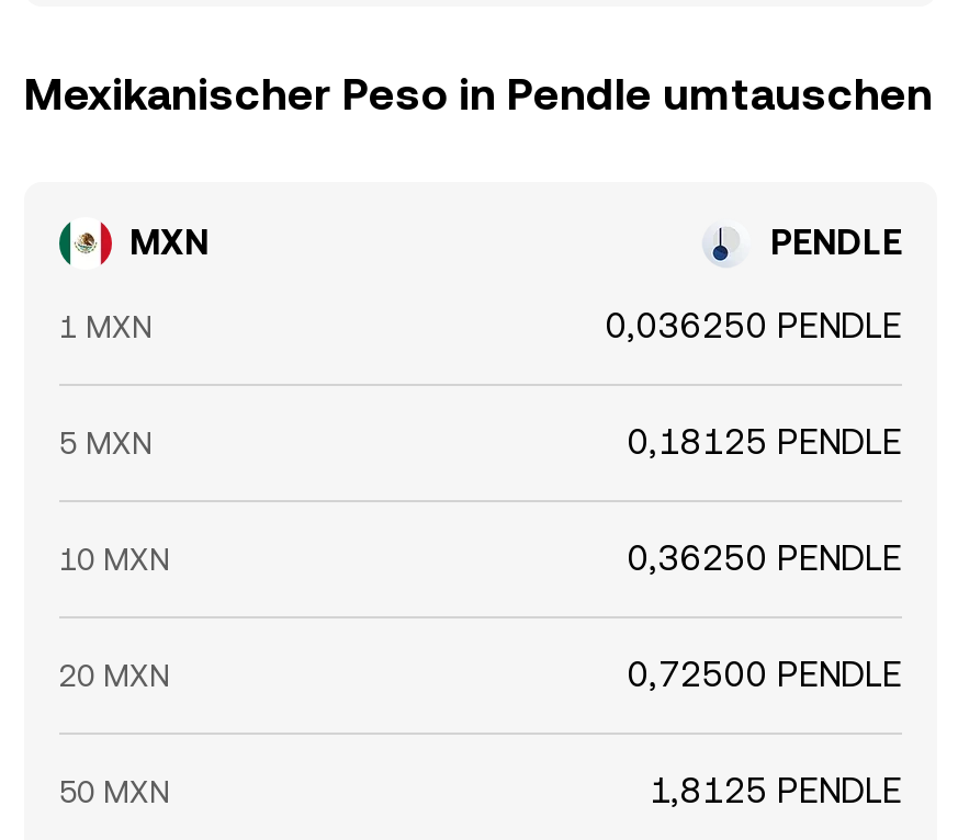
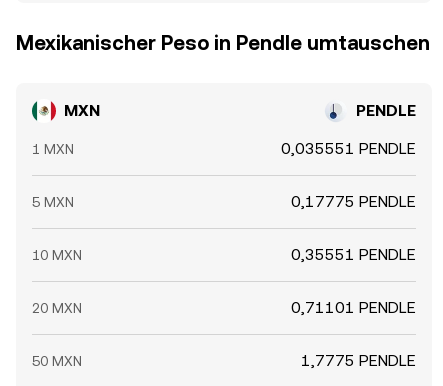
[606,305,902,347] 0,036250 PENDLE -> [281,139,416,158] 0,035551 PENDLE
[628,421,902,463] 0,18125 PENDLE -> [291,192,416,211] 0,17775 PENDLE
[628,537,902,579] 0,36250 PENDLE -> [291,245,416,264] 0,35551 PENDLE
[628,654,902,695] 0,72500 PENDLE -> [291,298,416,317] 0,71101 PENDLE
[650,770,902,811] 1,8125 PENDLE -> [301,351,416,370] 1,7775 PENDLE

